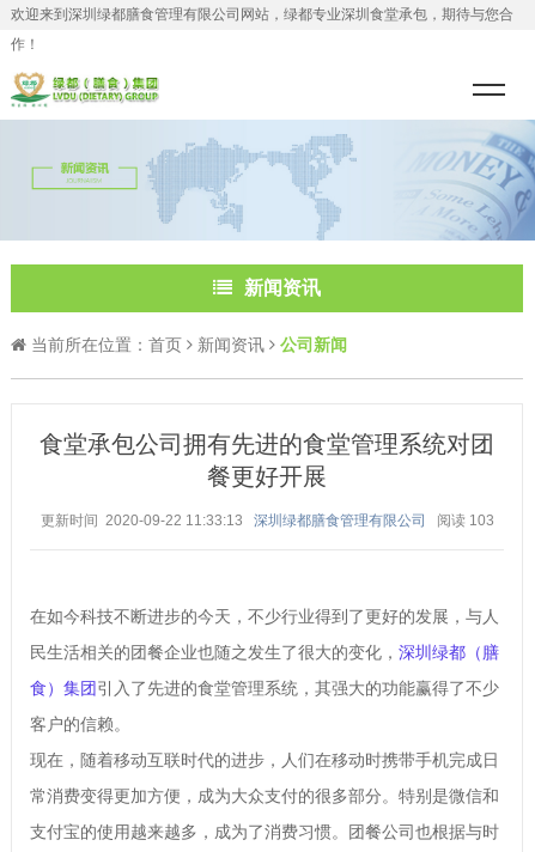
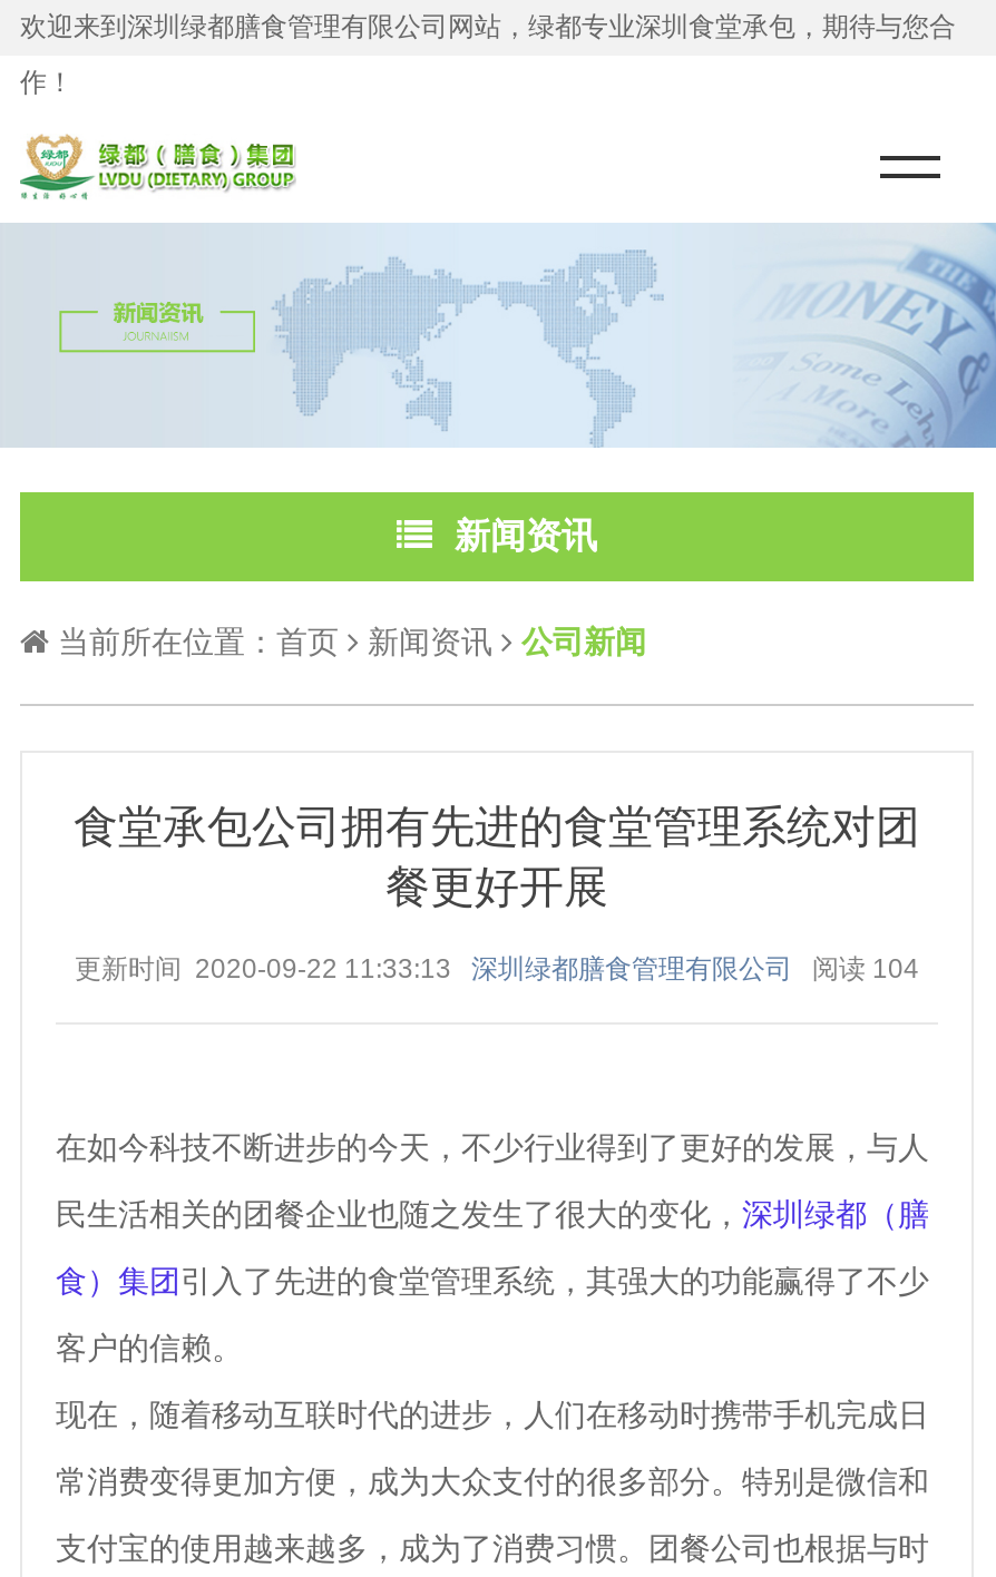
[40,513,494,529] 更新时间 2020-09-22 11:33:13 深圳绿都膳食管理有限公司 阅读103 -> [75,954,919,985] 更新时间 2020-09-22 11:33:13 深圳绿都膳食管理有限公司 阅读104

